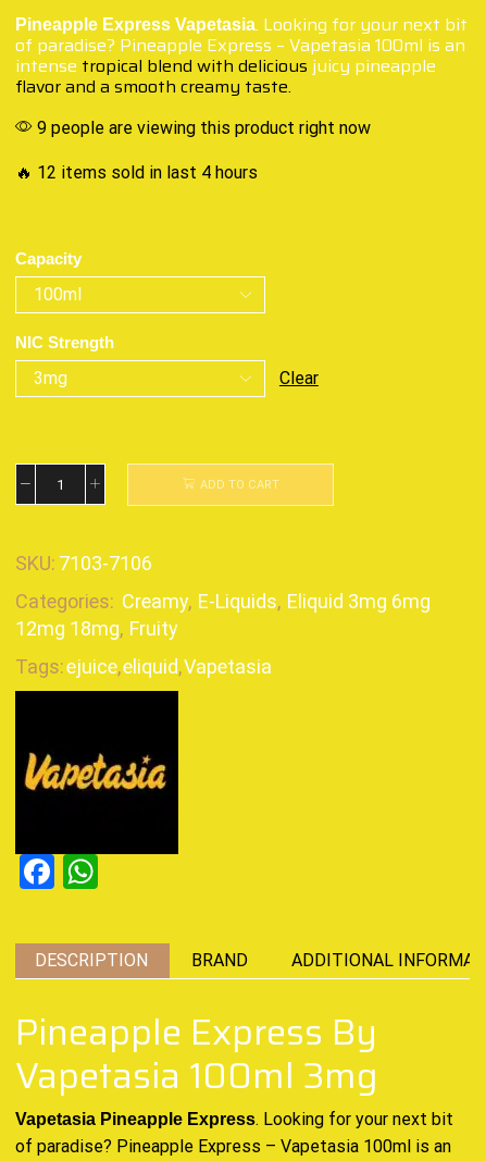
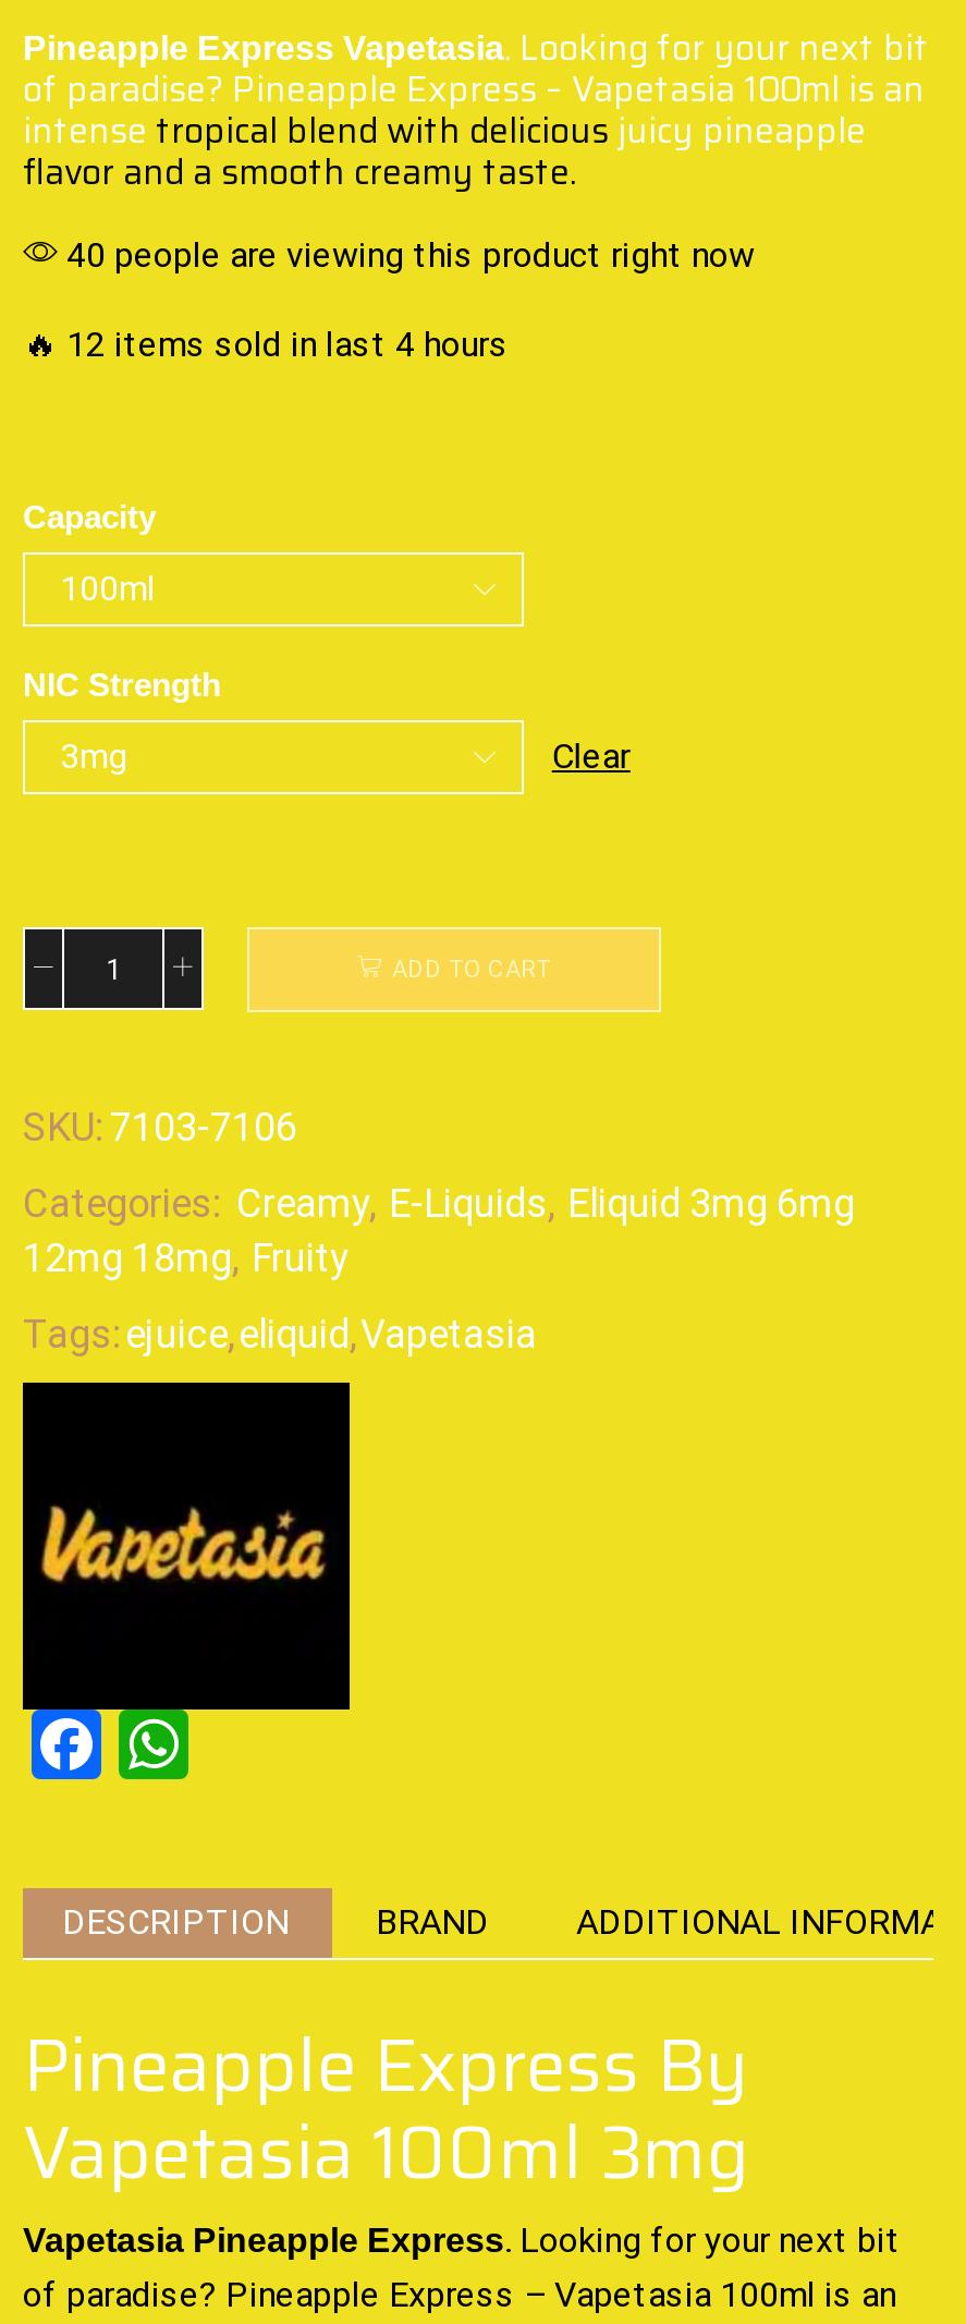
[33,117,371,138] 9 people are viewing this product right now -> [58,234,755,275] 40 people are viewing this product right now

